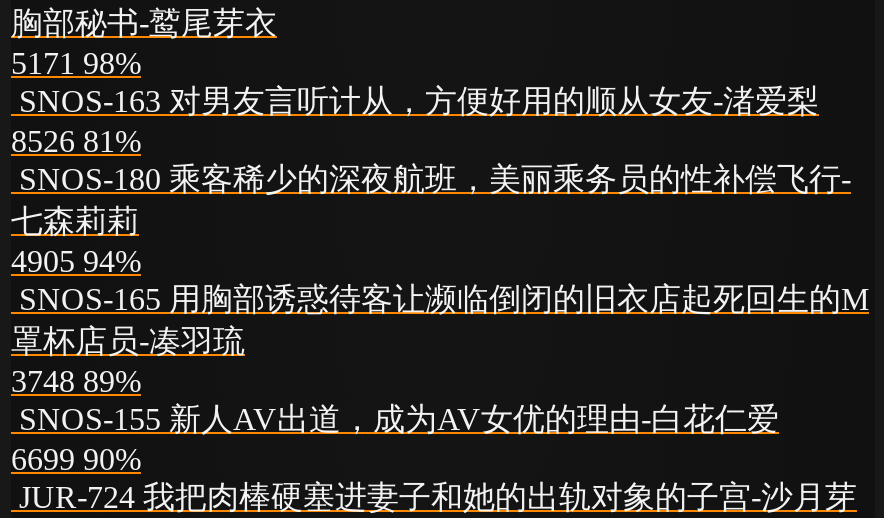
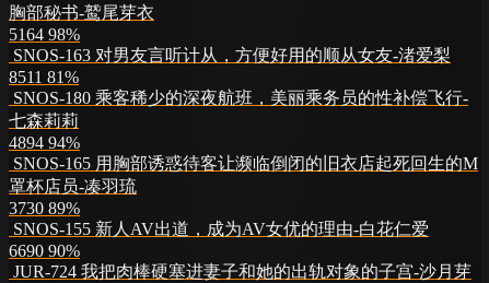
[11,46,141,80] 5171 98% -> [9,25,80,44] 5164 98%
[11,124,141,158] 8526 81% -> [9,68,79,86] 8511 81%
[11,244,141,278] 4905 94% -> [9,133,80,152] 4894 94%
[11,364,141,398] 3748 89% -> [9,199,80,217] 3730 89%
[11,442,141,476] 6699 90% -> [9,241,80,260] 6690 90%

